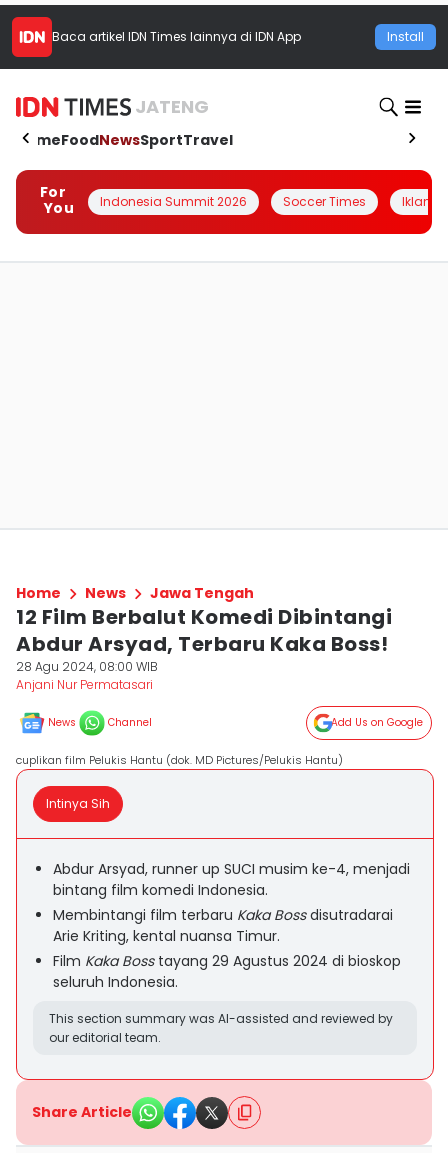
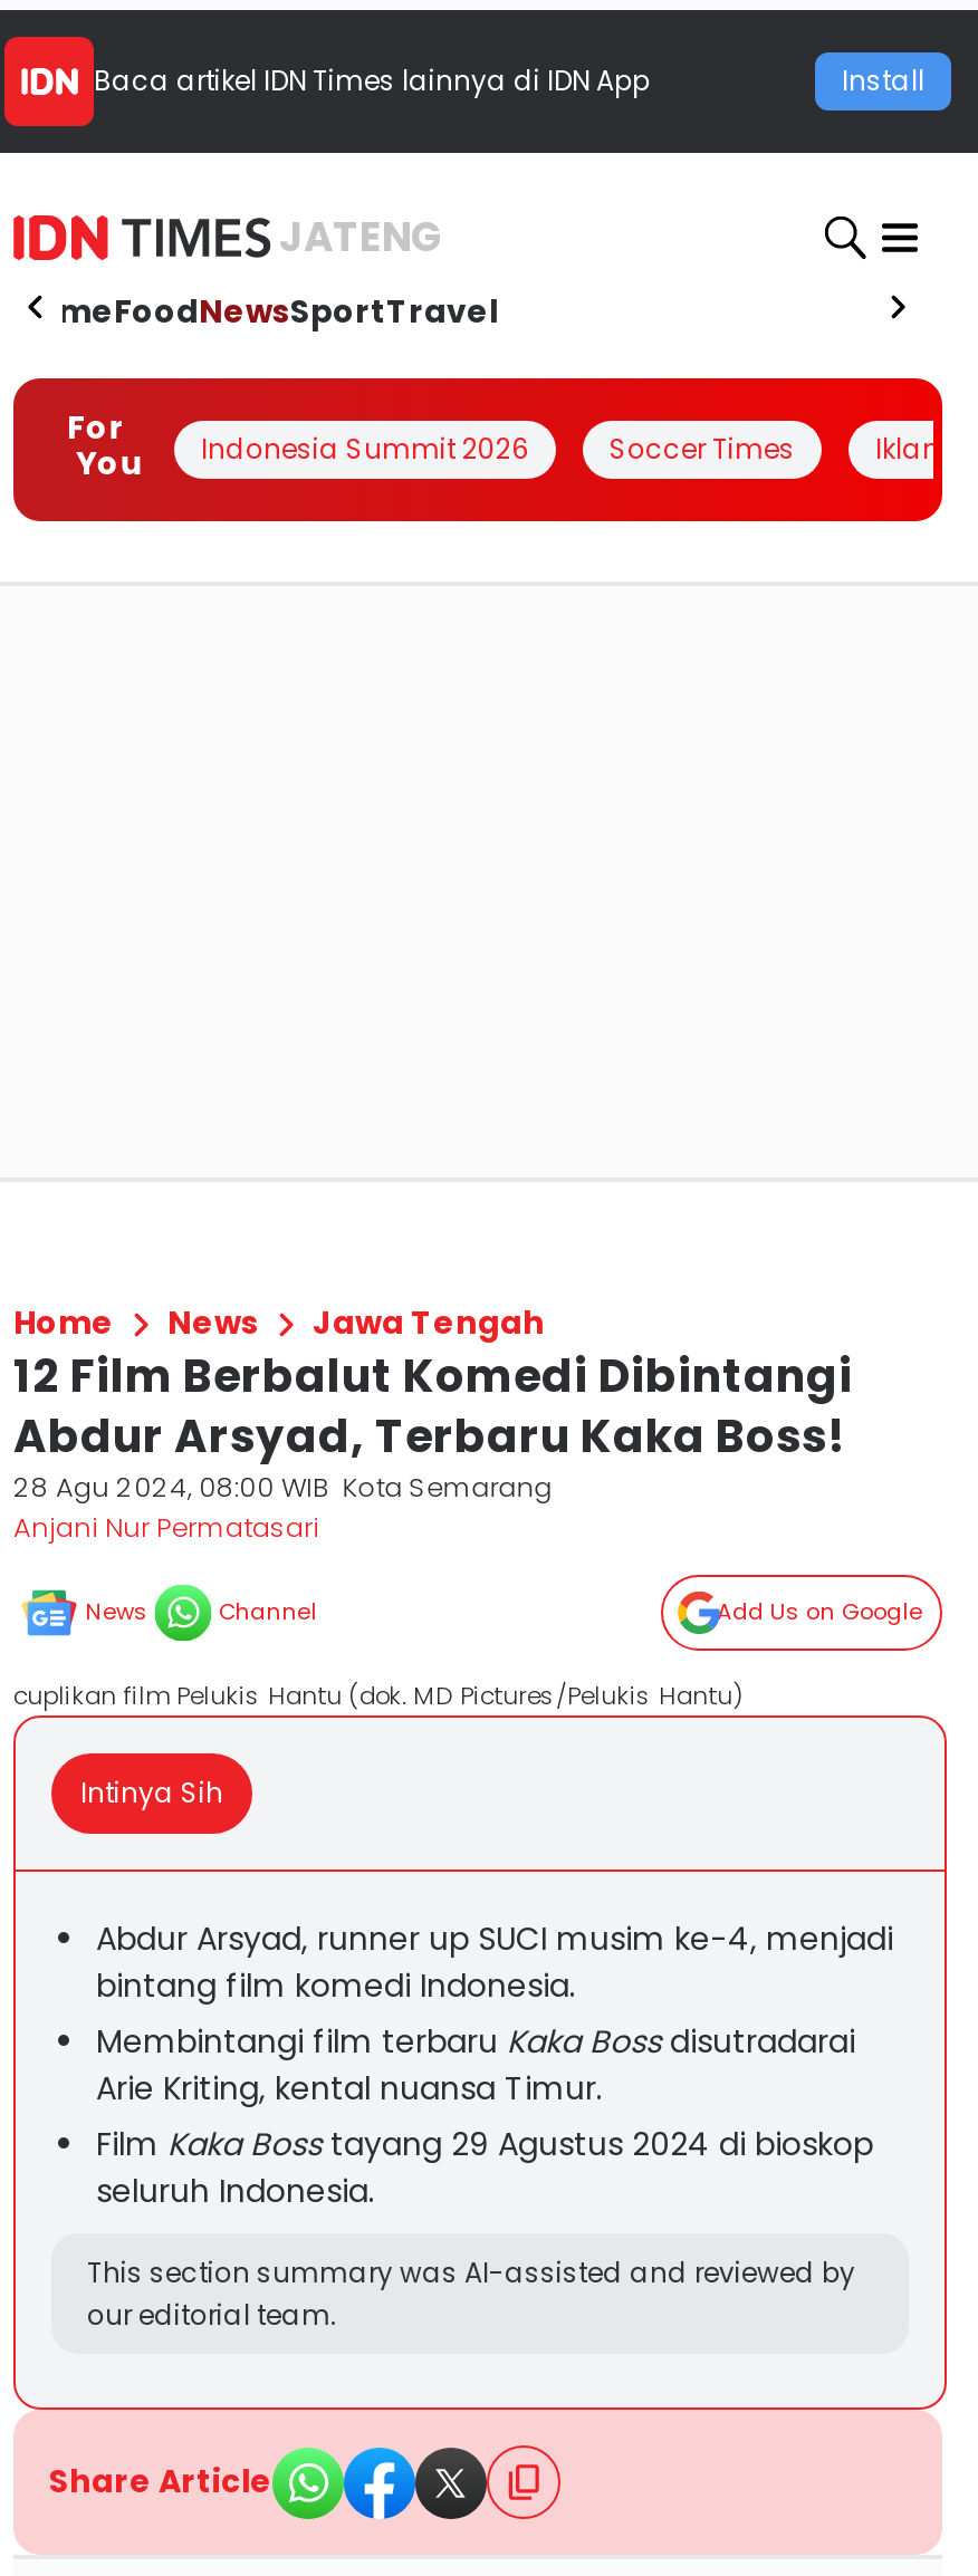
[16,658,158,675] 28 Agu 2024, 08:00 WIB -> [13,1468,552,1506] 28 Agu 2024, 08:00 WIB Kota Semarang

